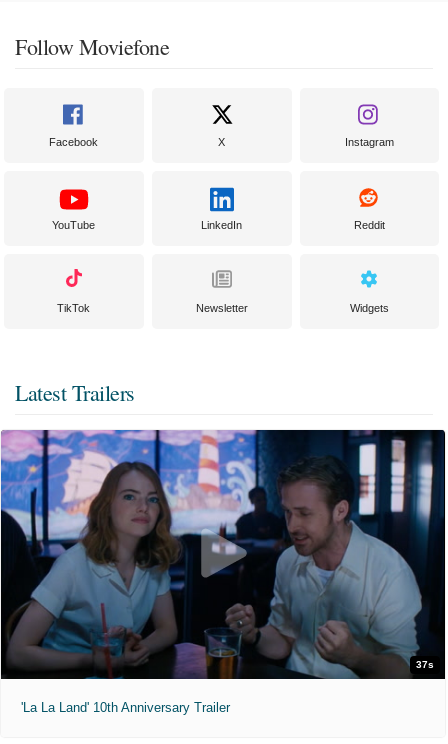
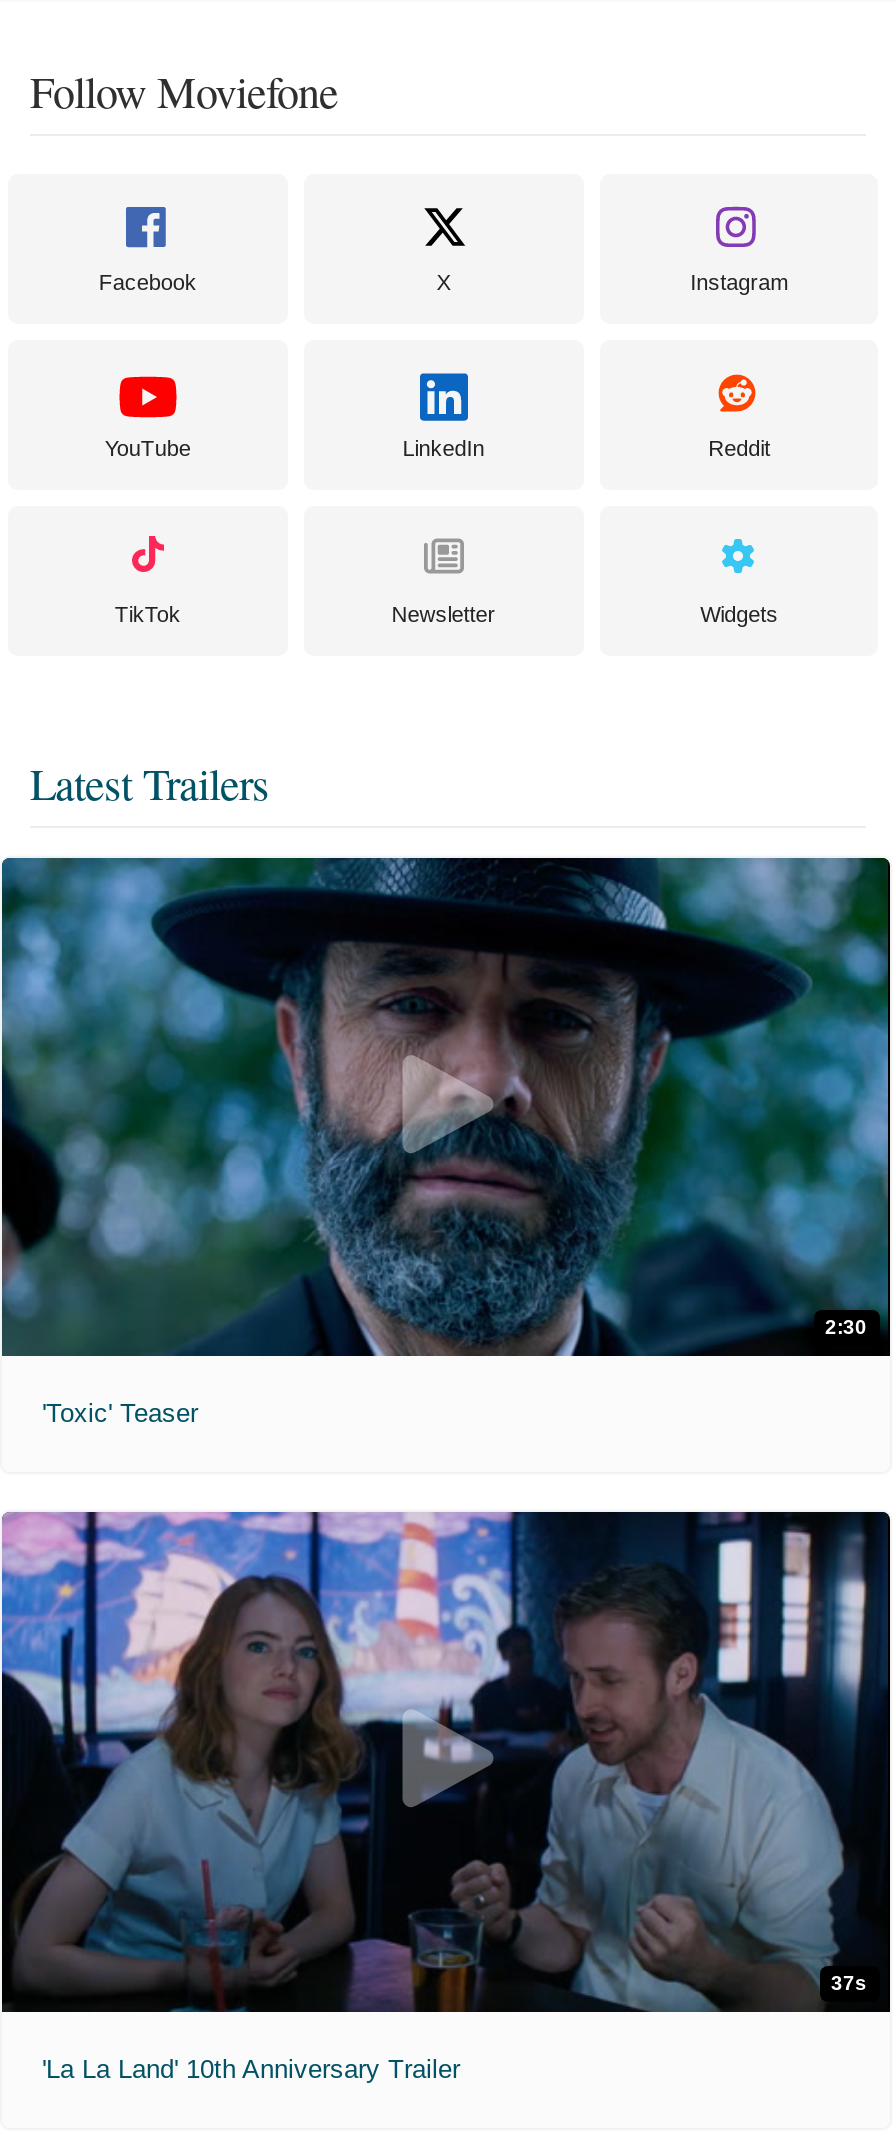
none -> [6,856,890,1429] [image] | 2:30 | 'Toxic' Teaser

